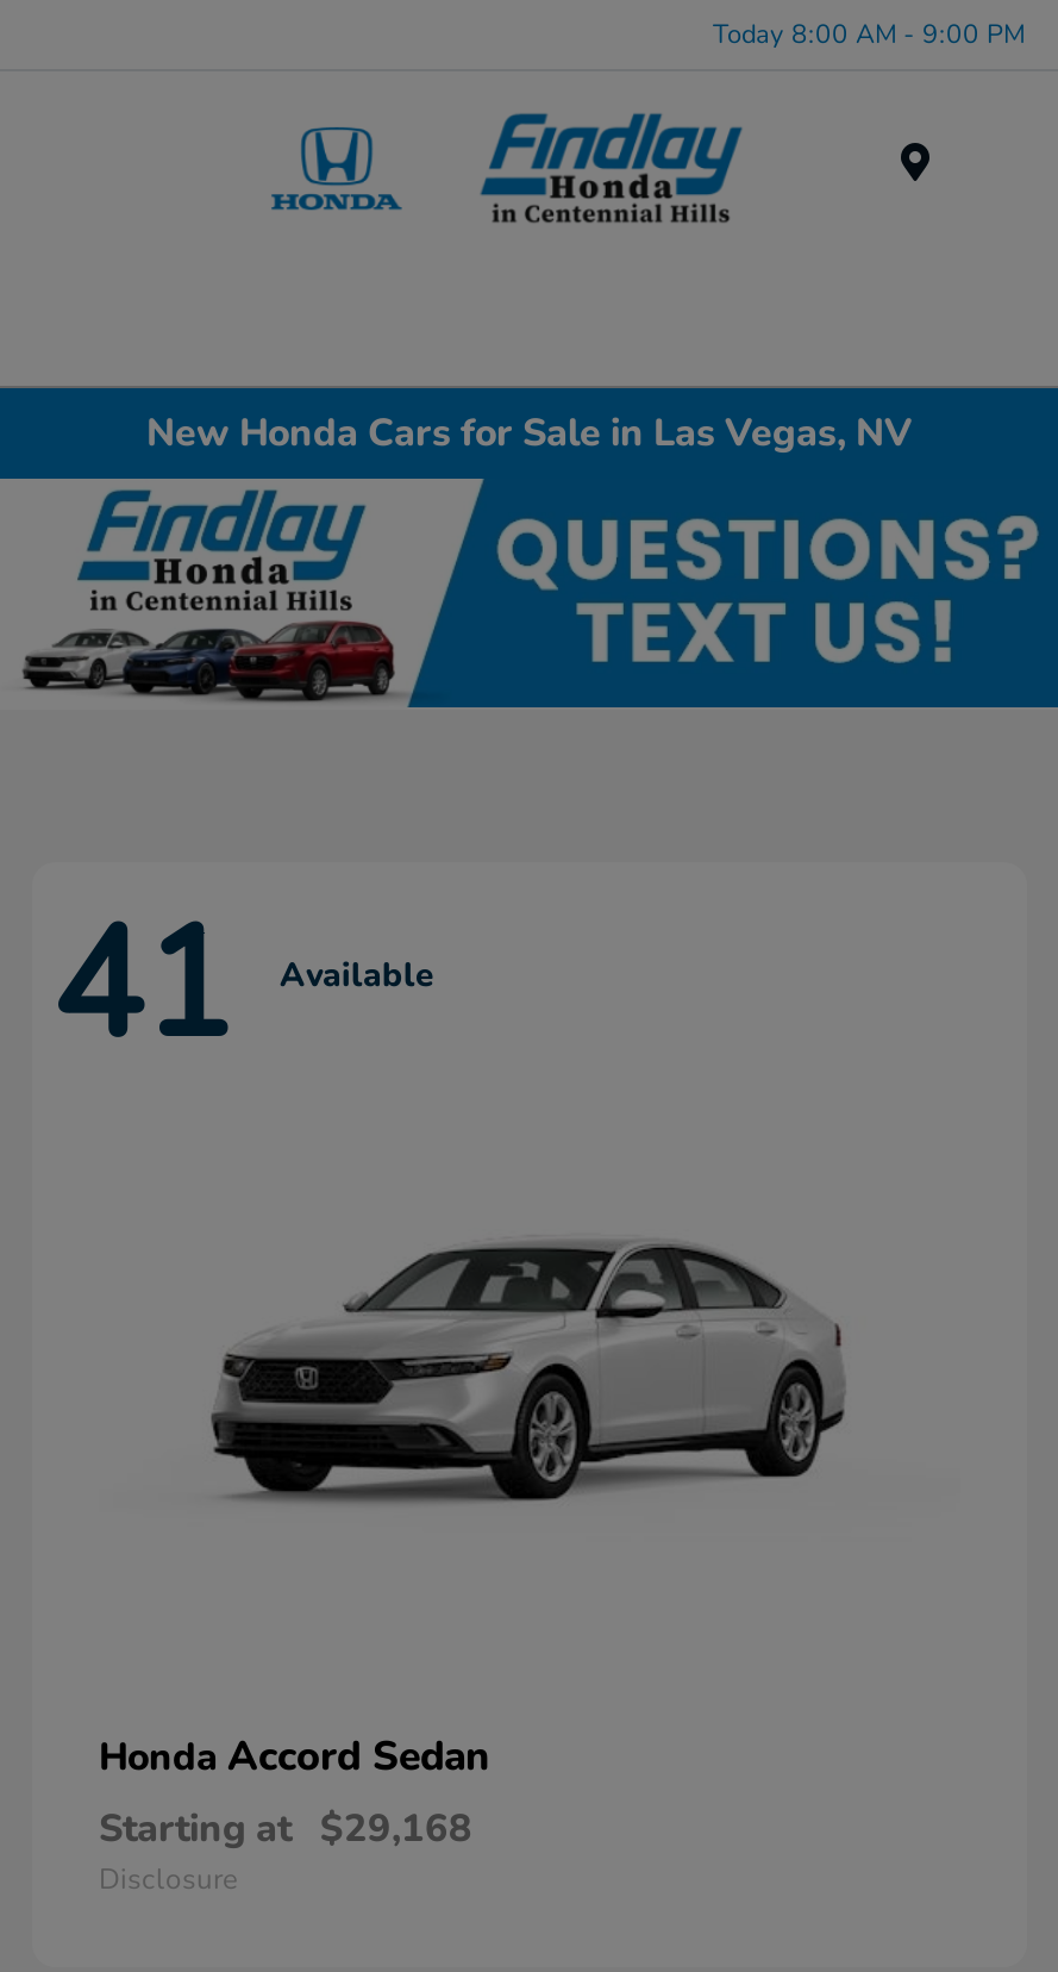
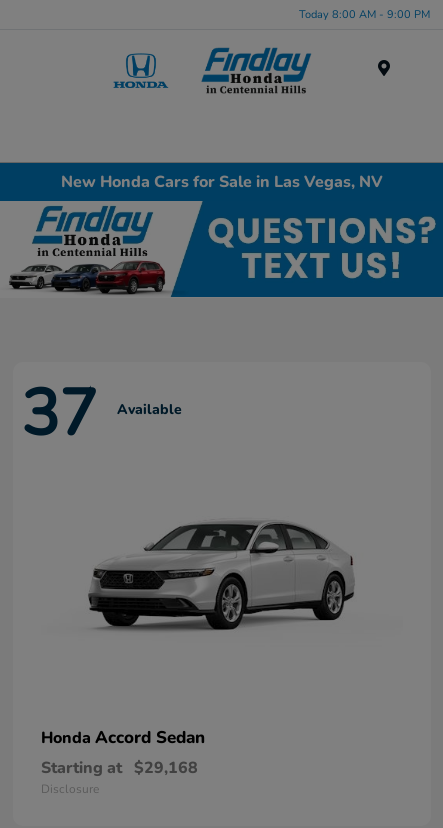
[51,882,434,1091] 41 Available -> [21,370,182,458] 37 Available

